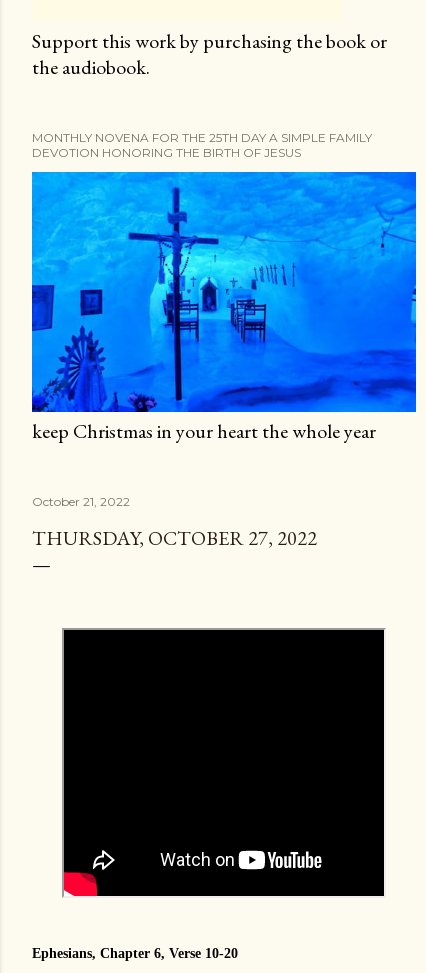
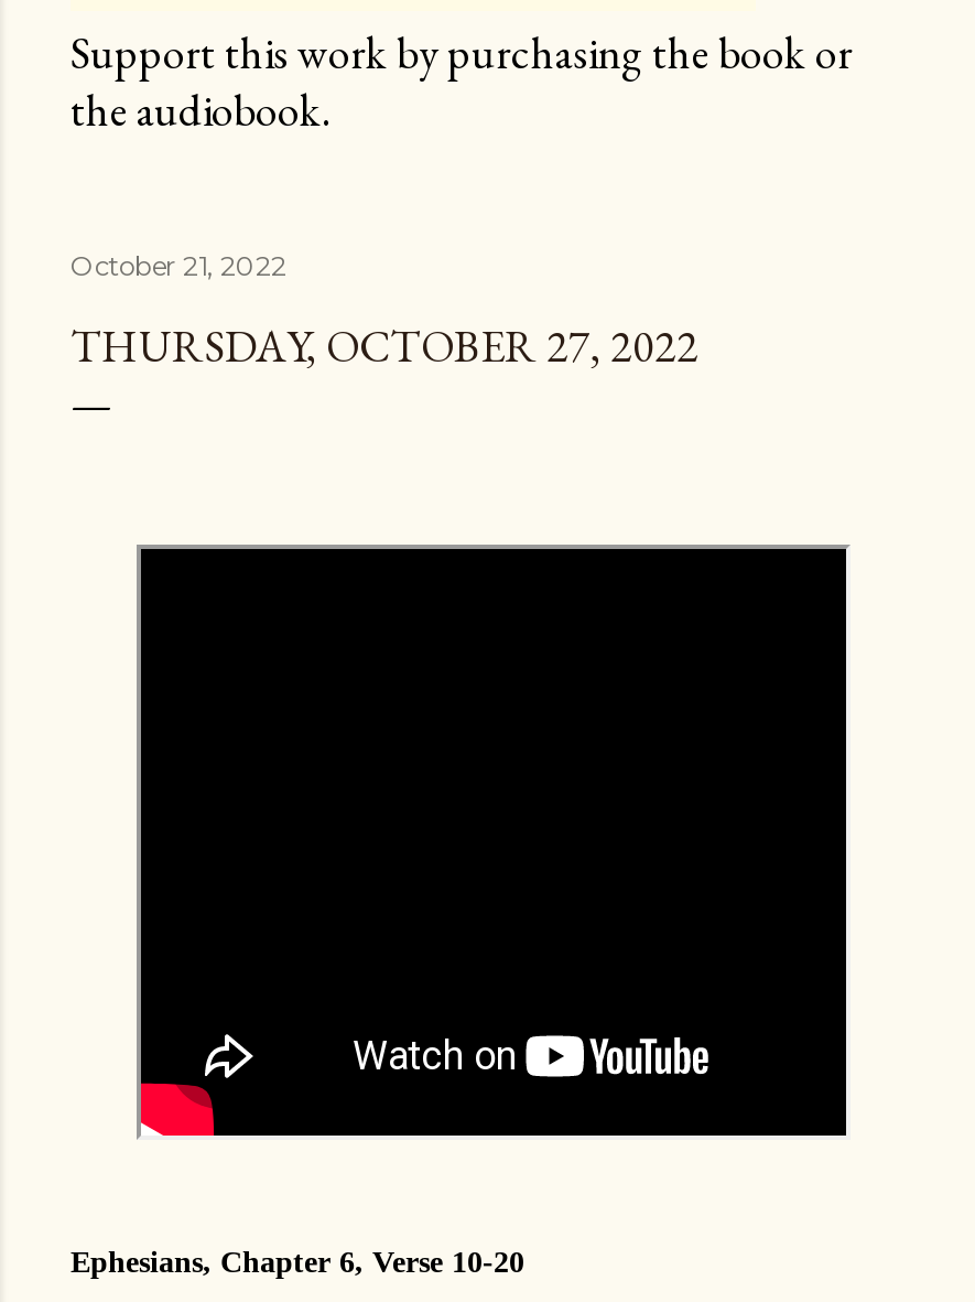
[32,130,372,160] MONTHLY NOVENA FOR THE 25TH DAY A SIMPLE FAMILY | DEVOTION HONORING THE BIRTH OF JESUS -> none
[31,171,417,444] [image] | keep Christmas in your heart the whole year -> none

